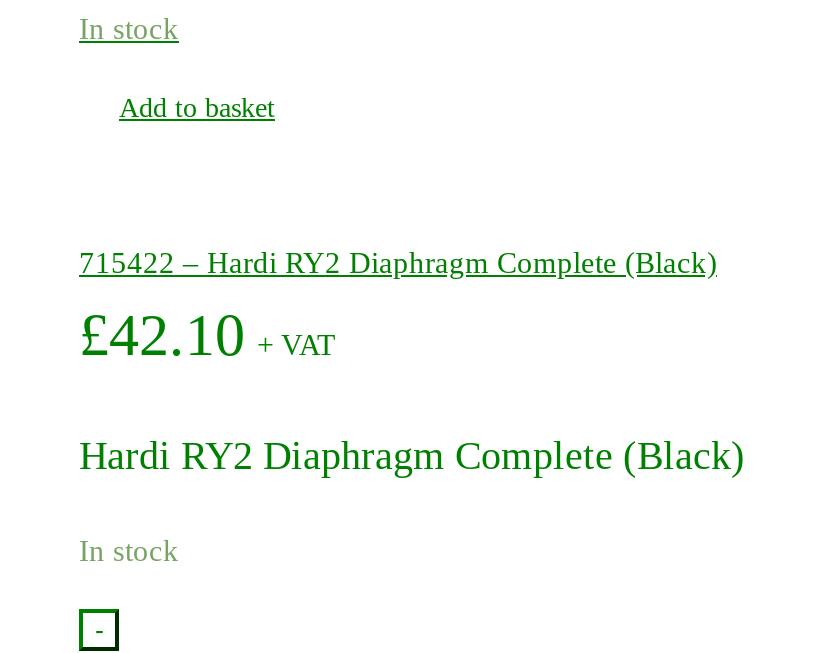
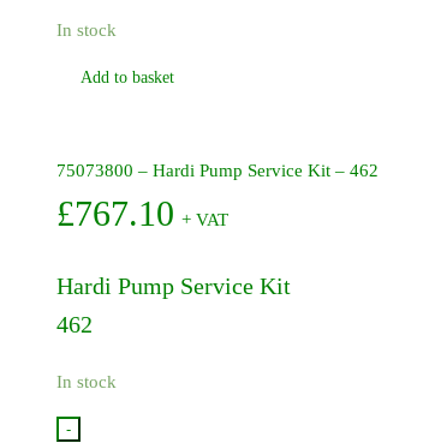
[79,246,745,476] 715422 – Hardi RY2 Diaphragm Complete (Black) | £42.10 + VAT | Hardi RY2 Diaphragm Complete (Black) -> [56,160,379,337] 75073800 – Hardi Pump Service Kit – 462 | £767.10 + VAT | Hardi Pump Service Kit | 462

